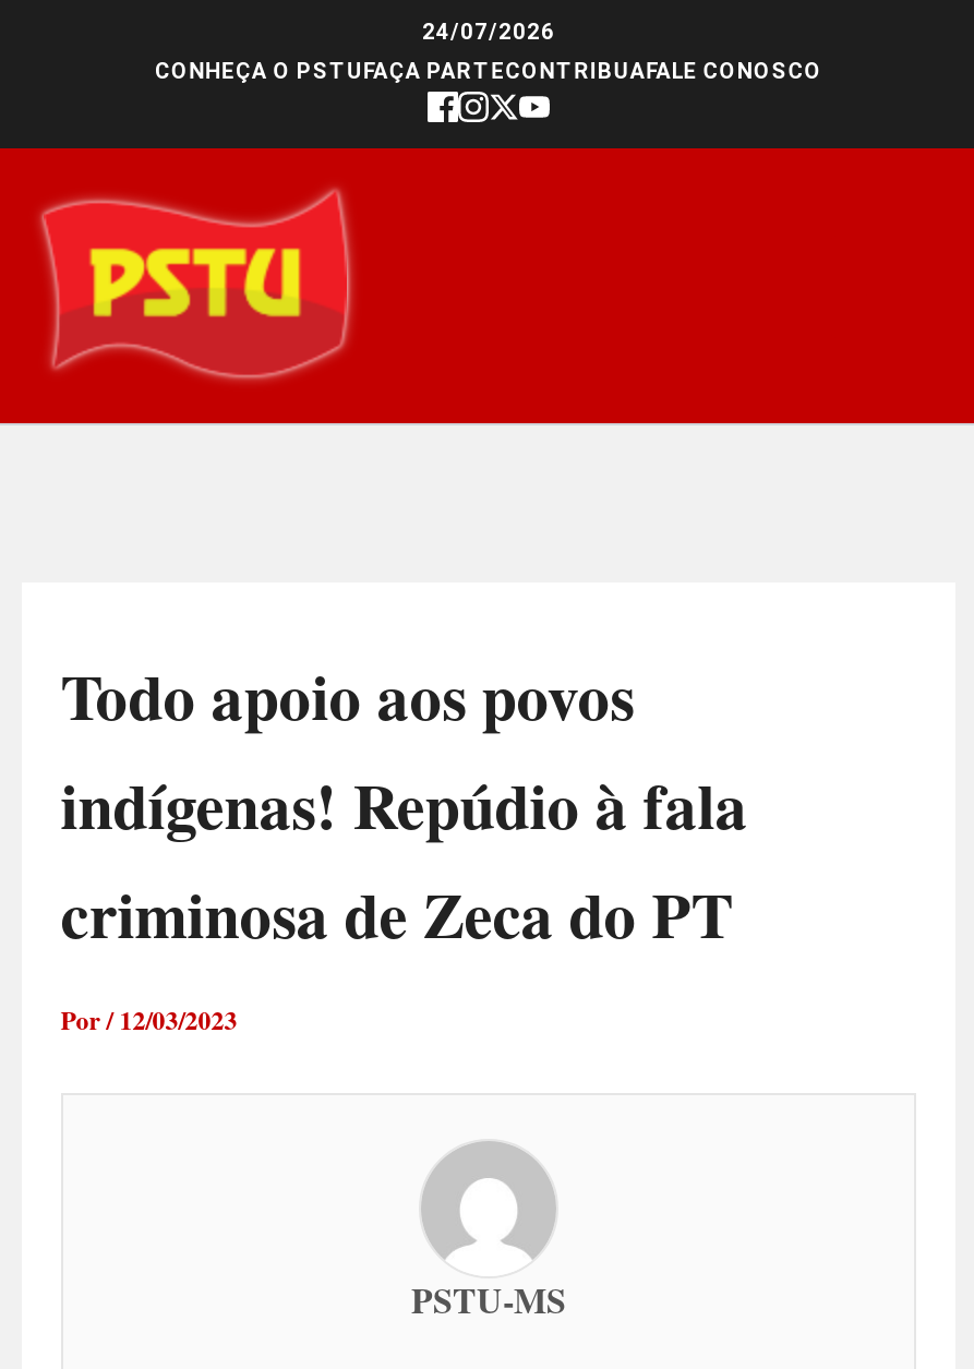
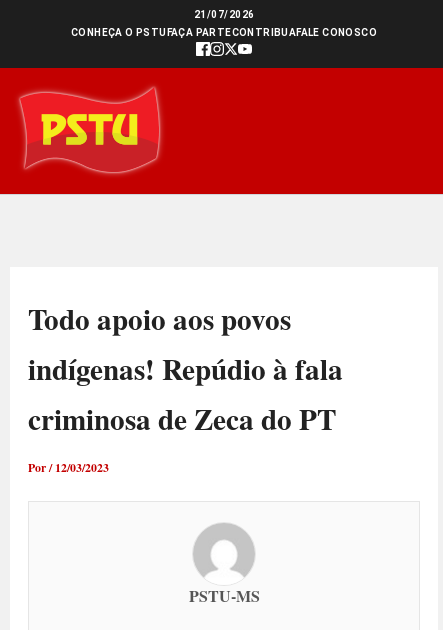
[422,20,555,44] 24/07/2026 -> [193,9,254,20] 21/07/2026

